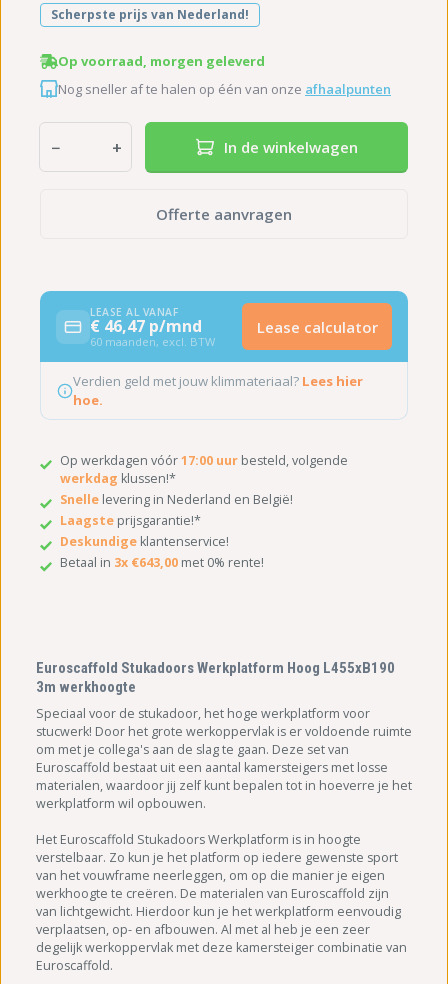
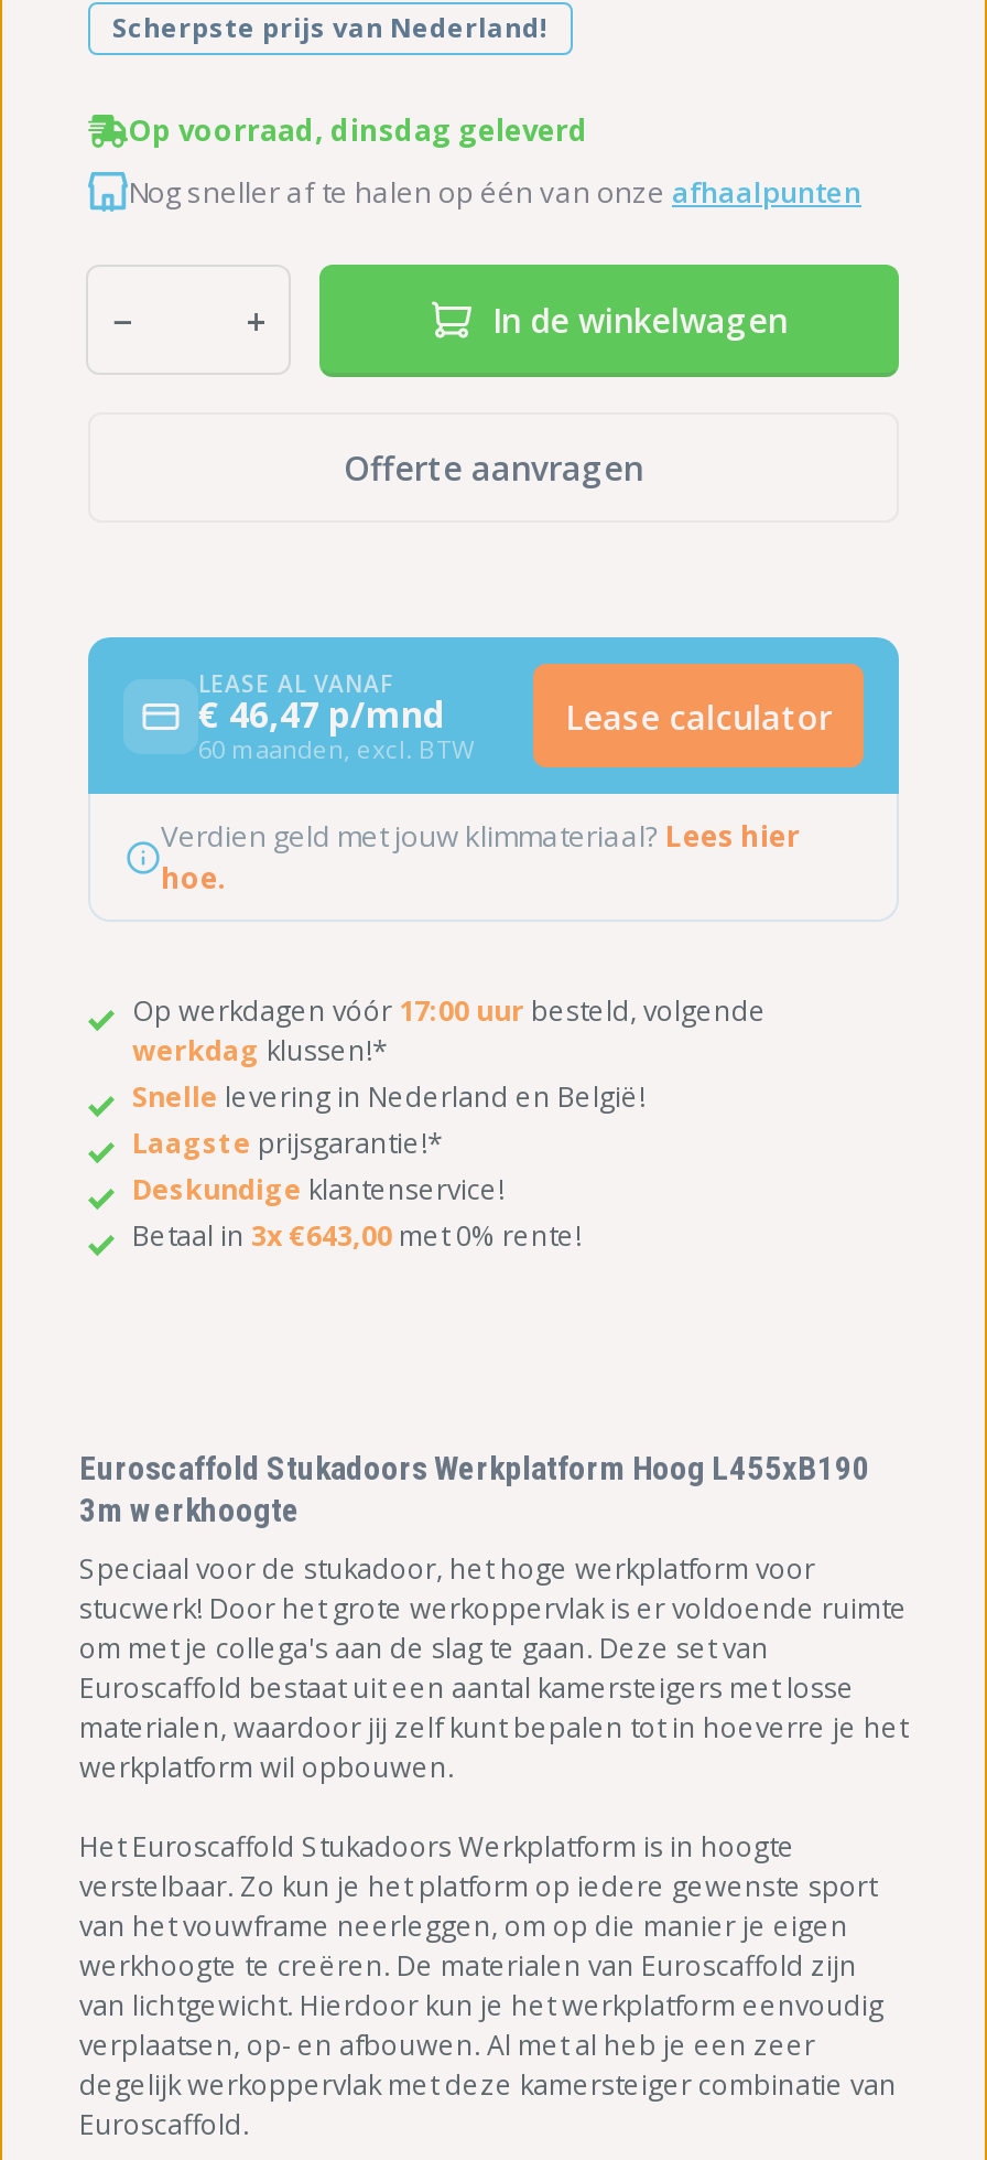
[58,52,265,70] Op voorraad, morgen geleverd -> [128,111,588,151] Op voorraad, dinsdag geleverd

